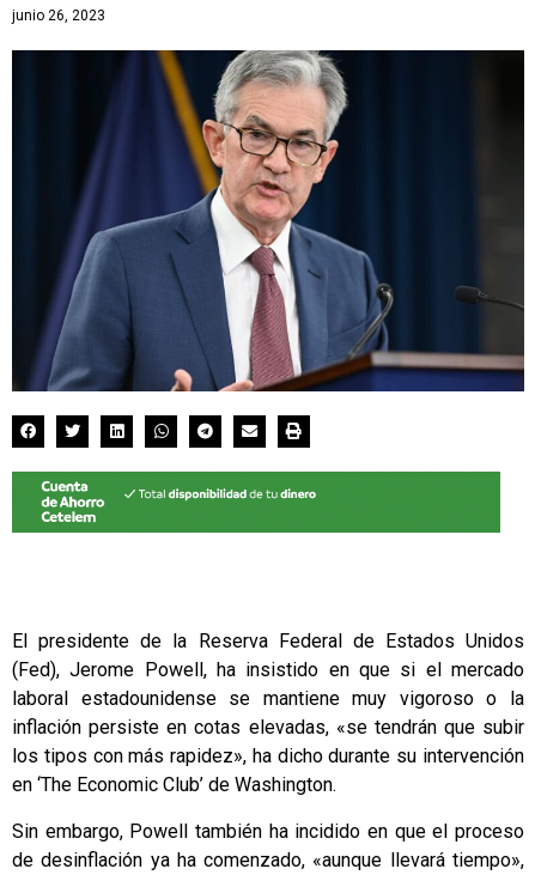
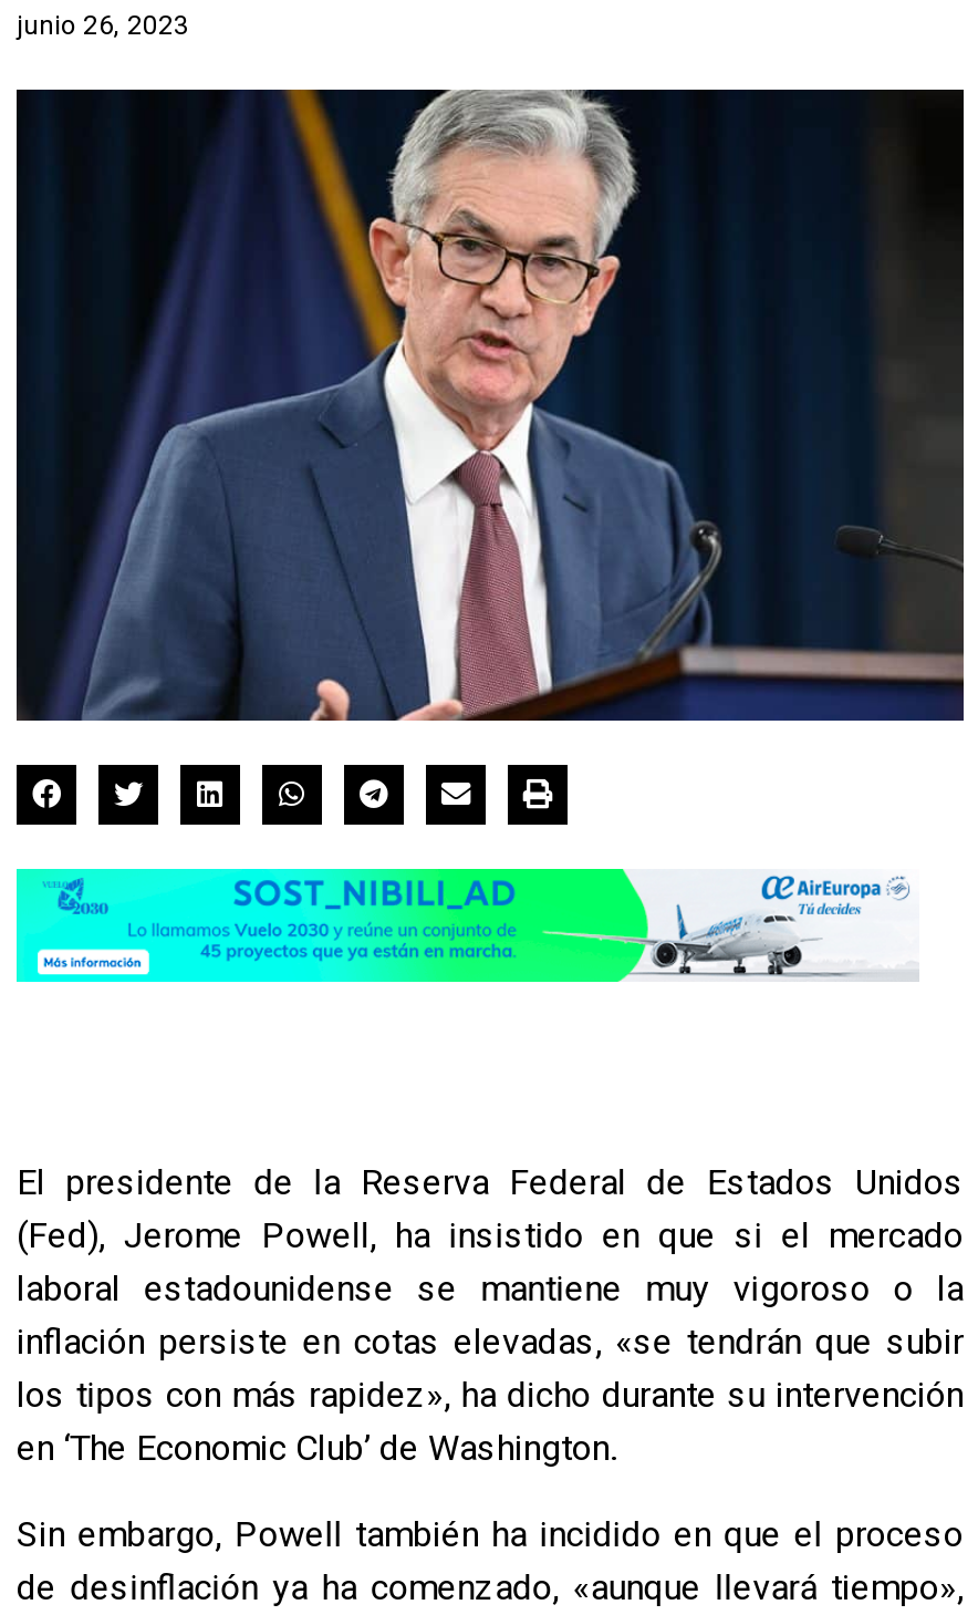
[11,470,501,534] [image] -> [14,867,919,984] [image]

